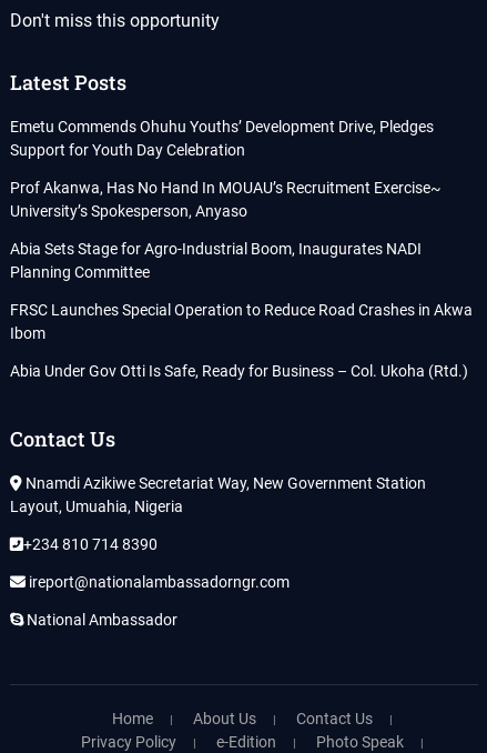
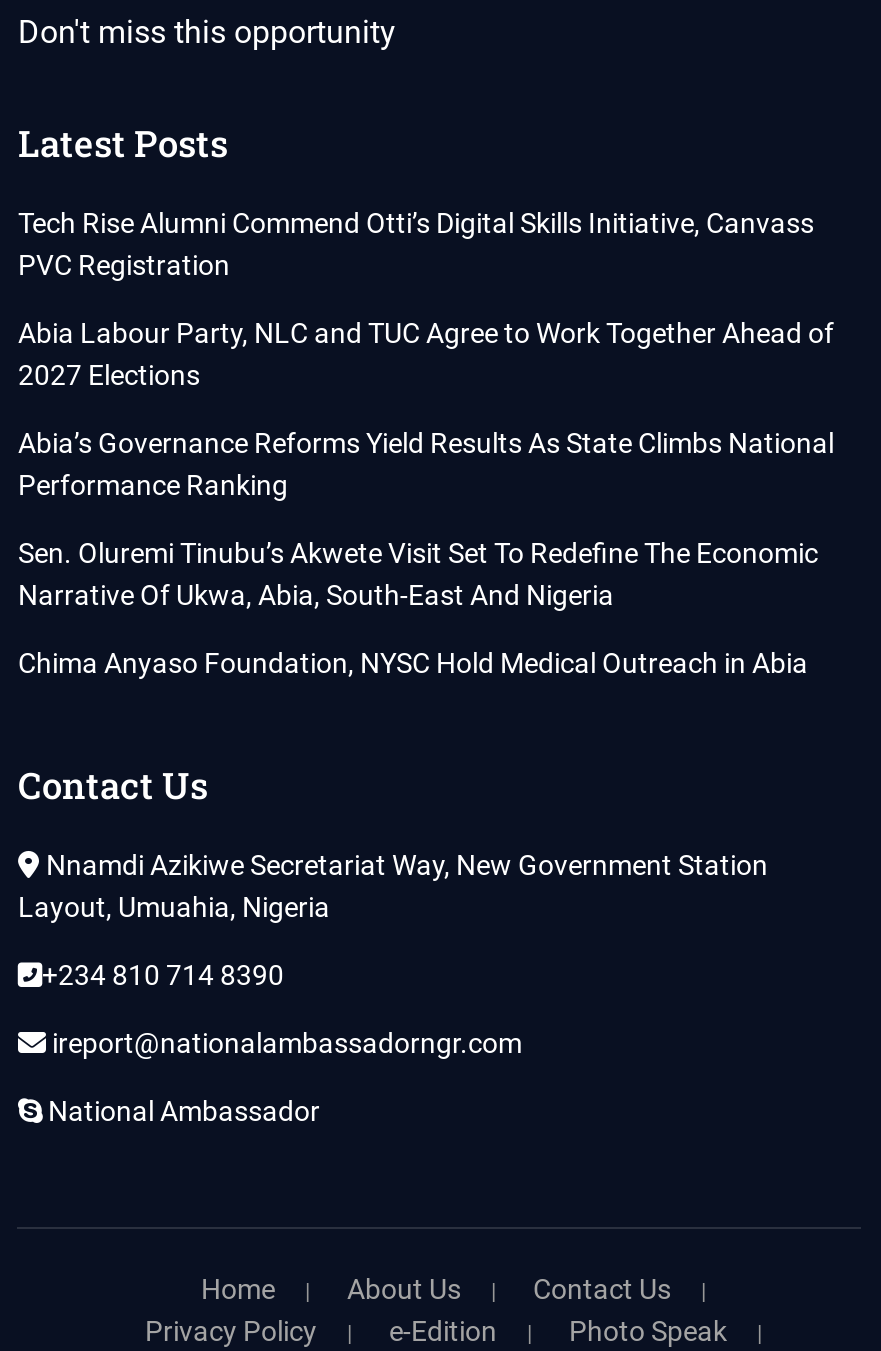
[10,118,434,159] Emetu Commends Ohuhu Youths’ Development Drive, Pledges | Support for Youth Day Celebration -> [18,207,814,281] Tech Rise Alumni Commend Otti’s Digital Skills Initiative, Canvass | PVC Registration
[10,179,442,220] Prof Akanwa, Has No Hand In MOUAU’s Recruitment Exercise~ | University’s Spokesperson, Anyaso -> [18,317,834,391] Abia Labour Party, NLC and TUC Agree to Work Together Ahead of | 2027 Elections
[10,240,422,281] Abia Sets Stage for Agro-Industrial Boom, Inaugurates NADI | Planning Committee -> [18,427,834,501] Abia’s Governance Reforms Yield Results As State Climbs National | Performance Ranking
[10,301,473,342] FRSC Launches Special Operation to Reduce Road Crashes in Akwa | Ibom -> [18,537,818,611] Sen. Oluremi Tinubu’s Akwete Visit Set To Redefine The Economic | Narrative Of Ukwa, Abia, South-East And Nigeria
[10,362,469,380] Abia Under Gov Otti Is Safe, Ready for Business – Col. Ukoha (Rtd.) -> [18,647,808,679] Chima Anyaso Foundation, NYSC Hold Medical Outreach in Abia

